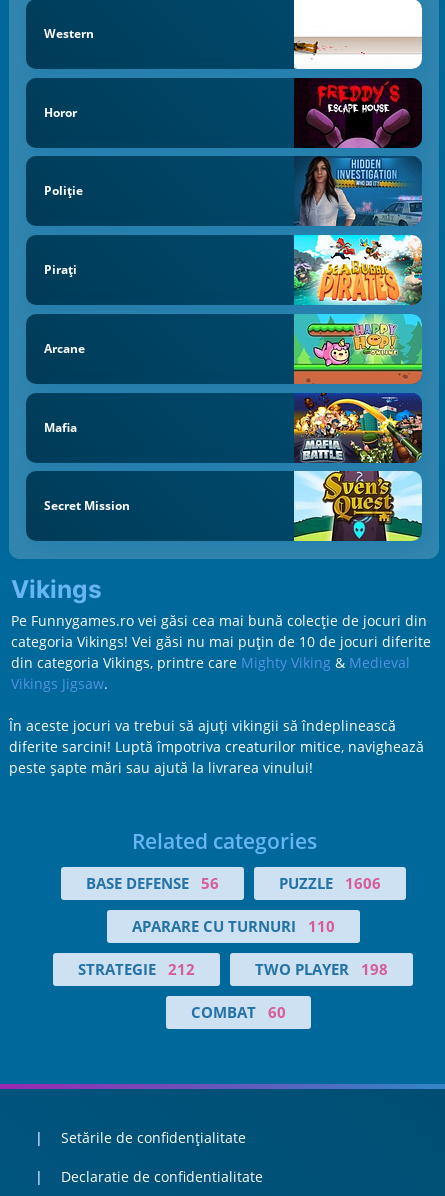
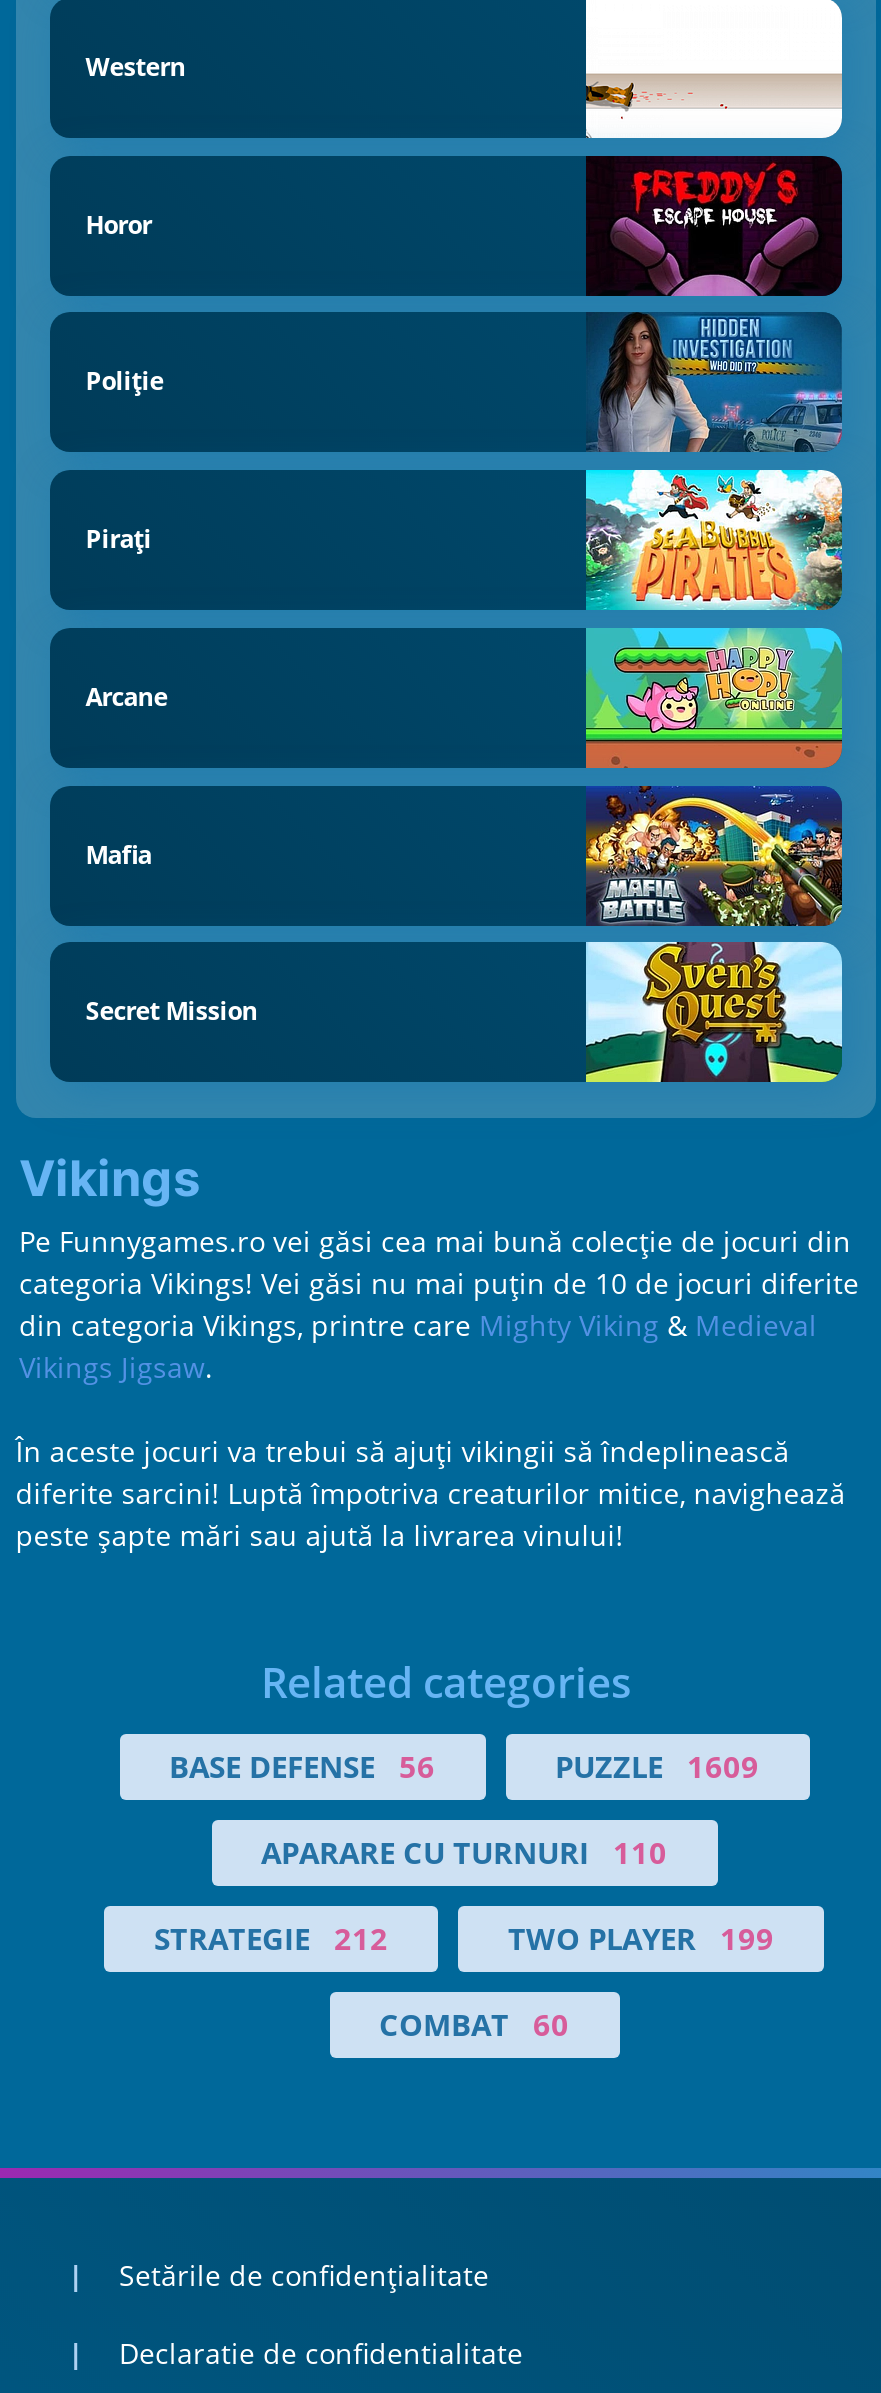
[278,873,380,893] PUZZLE 1606 -> [555,1747,759,1787] PUZZLE 1609
[255,959,388,979] TWO PLAYER 198 -> [508,1919,774,1959] TWO PLAYER 199

